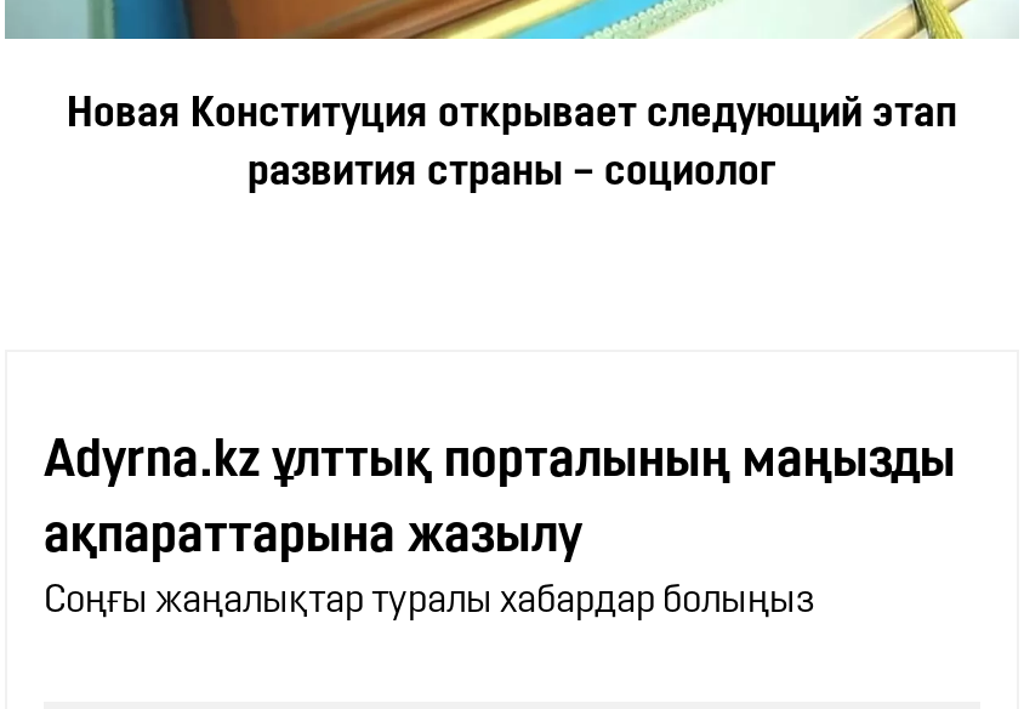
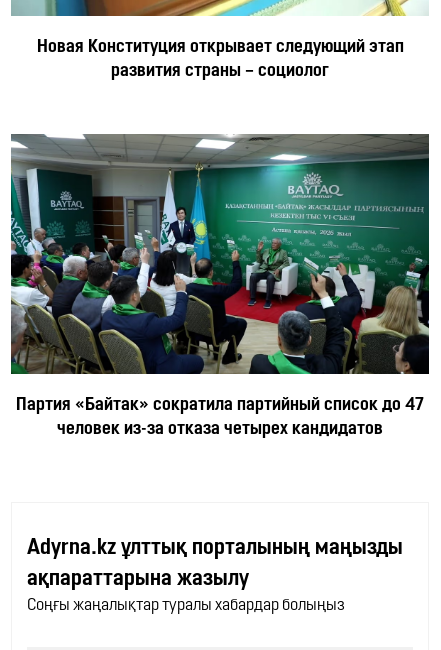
none -> [11,133,430,439] [image] | Партия «Байтак» сократила партийный список до 47 | человек из-за отказа четырех кандидатов

